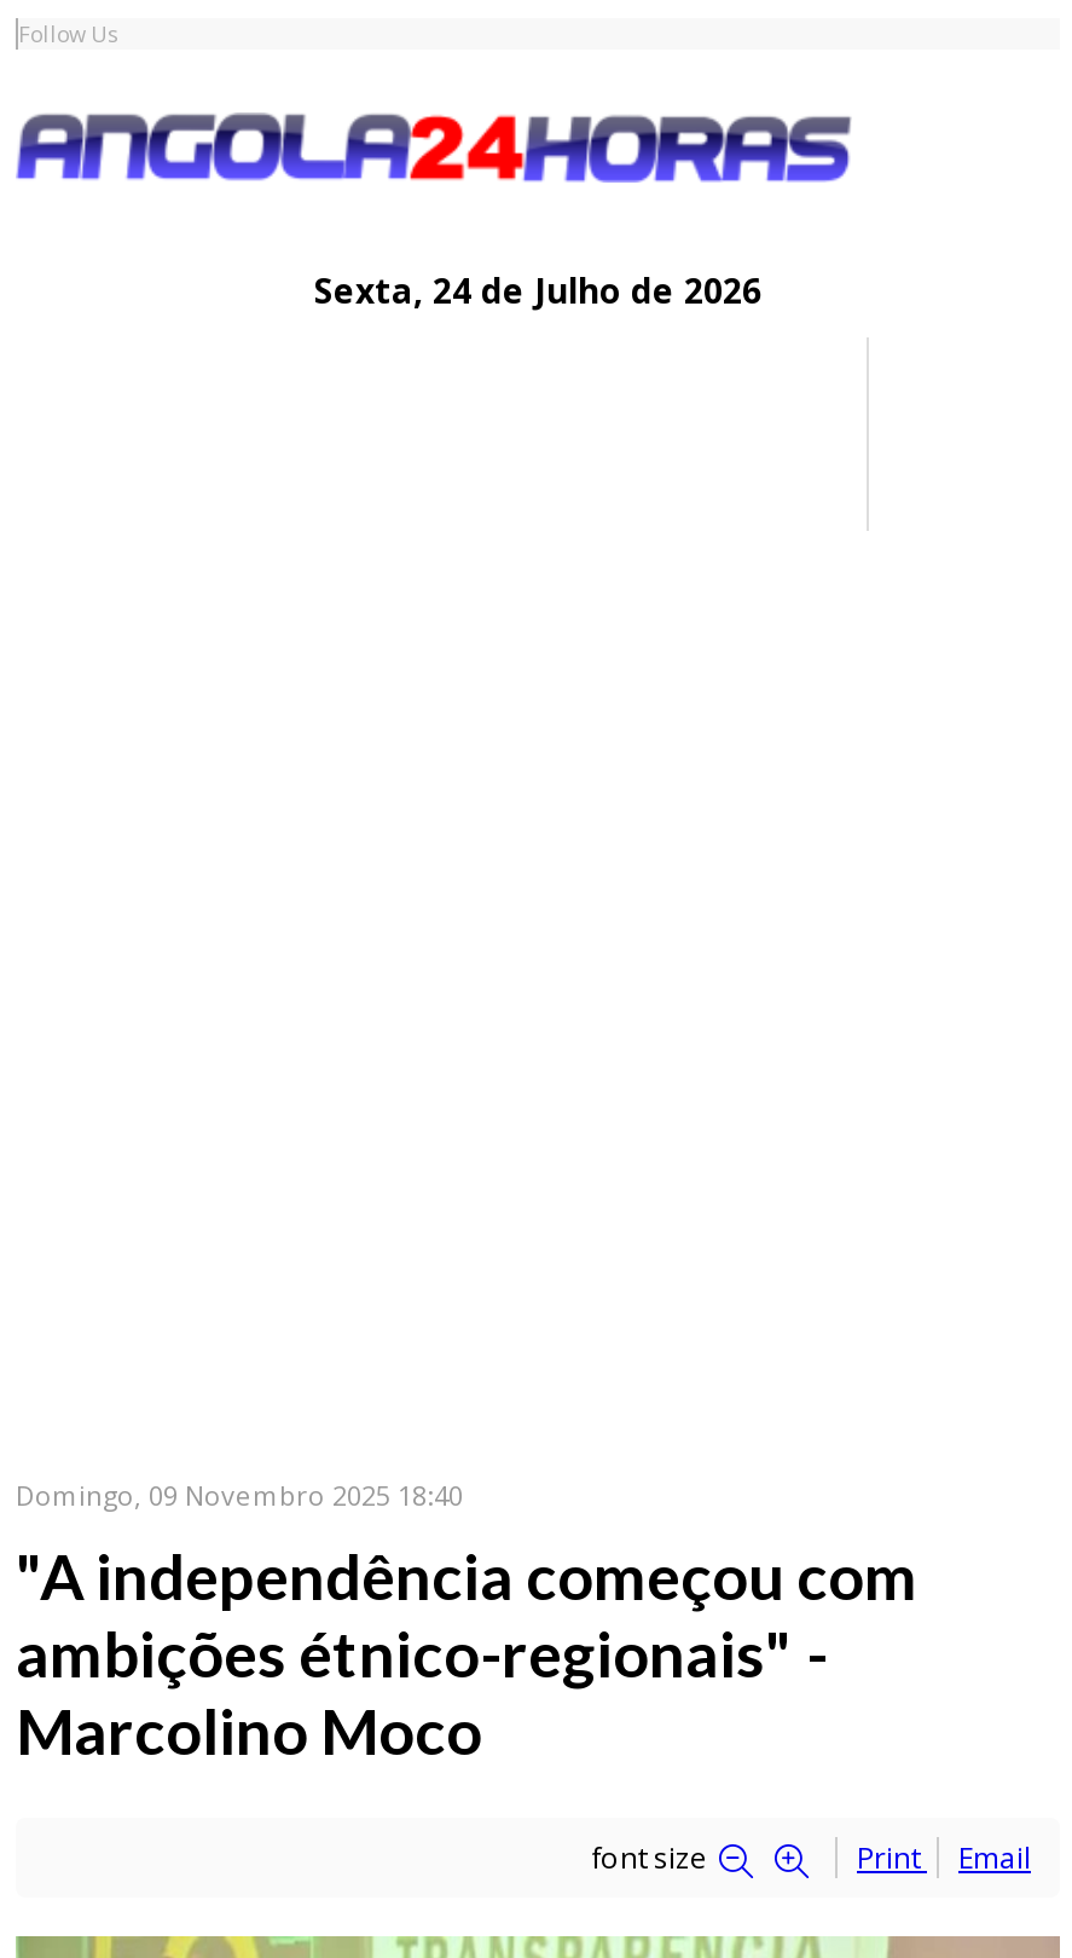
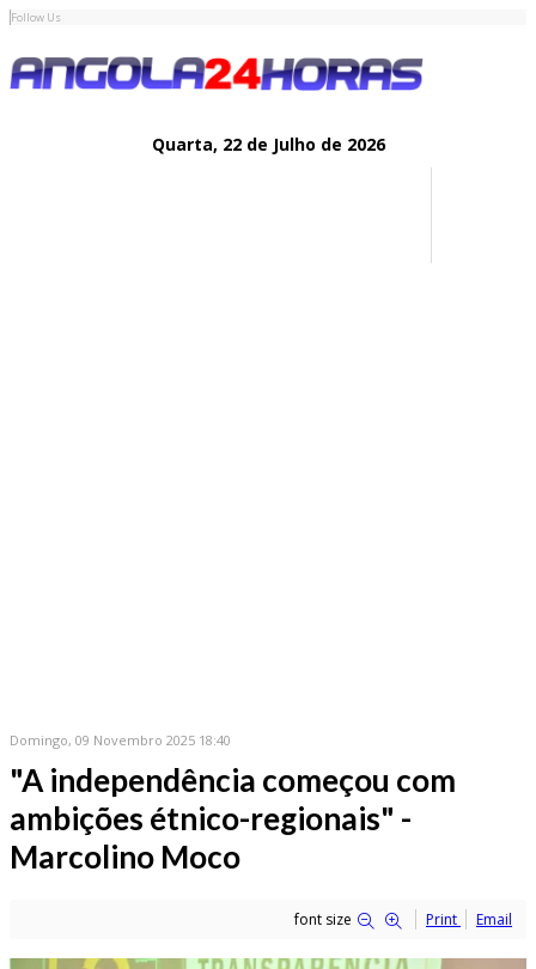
[314,267,761,313] Sexta, 24 de Julho de 2026 -> [151,133,385,156] Quarta, 22 de Julho de 2026

